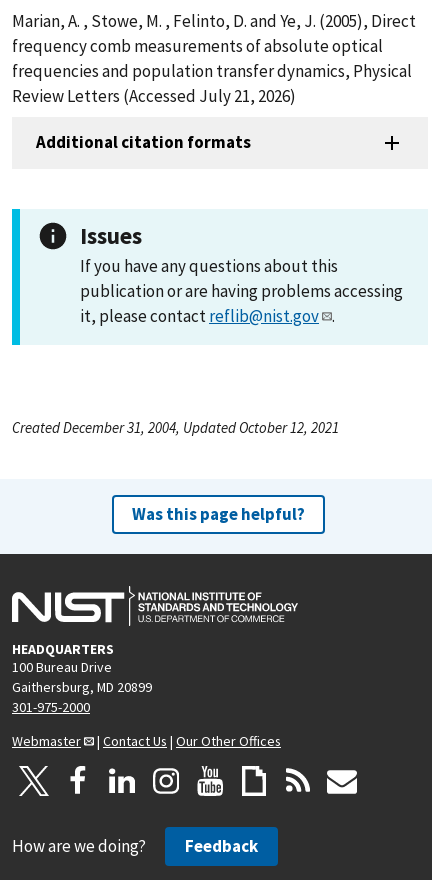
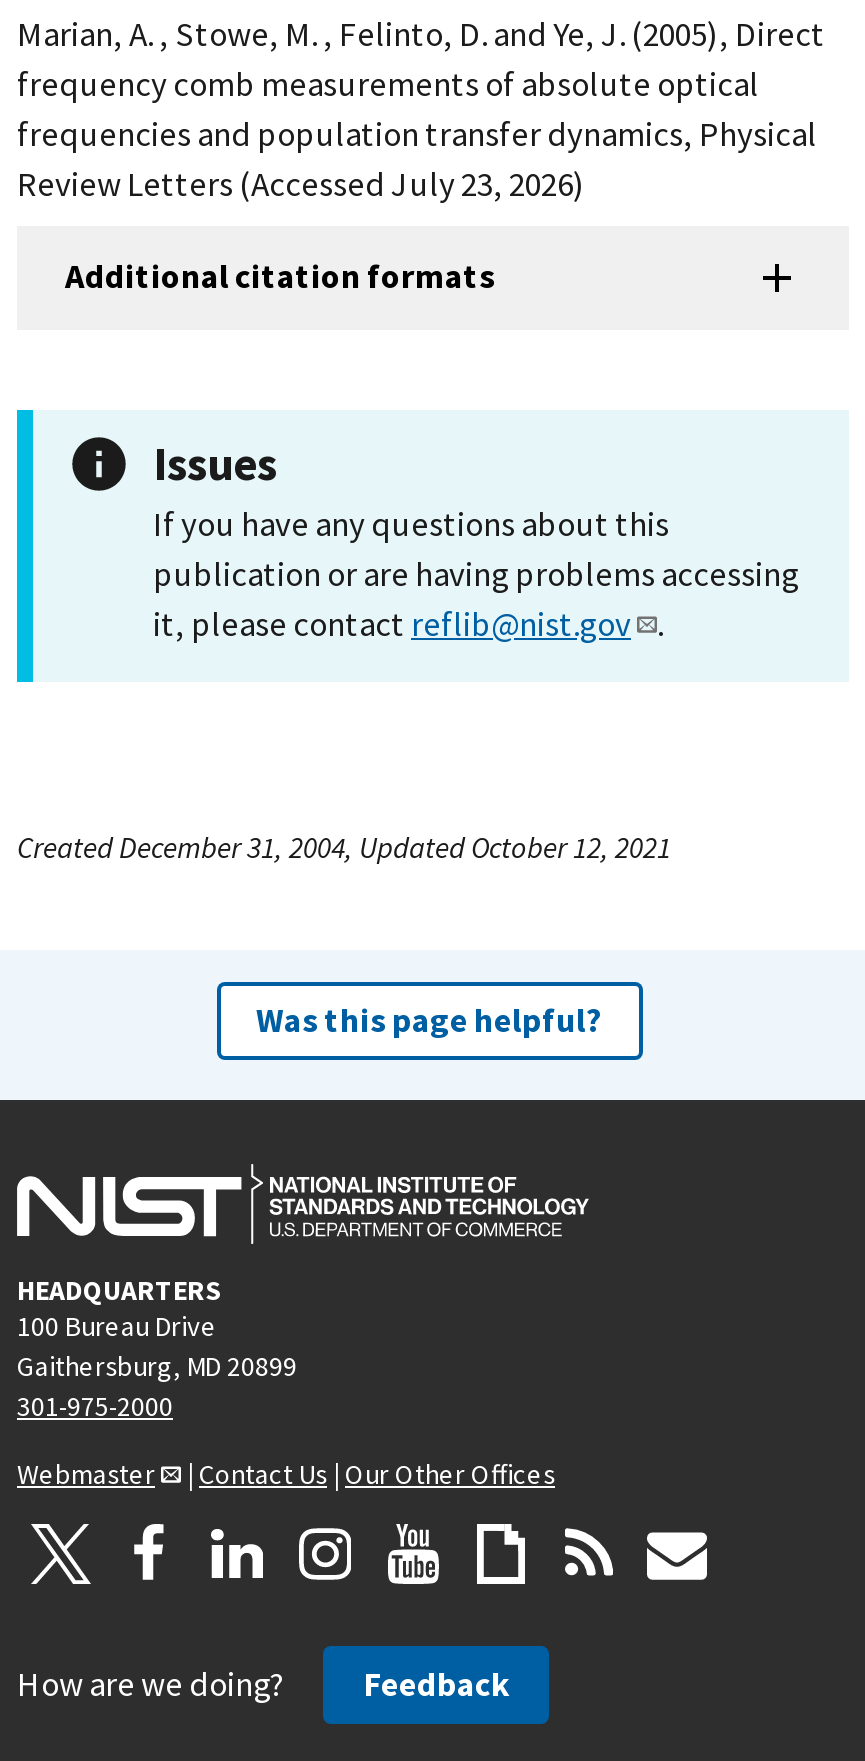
[12,85,296,107] Review Letters (Accessed July 21, 2026) -> [17,162,585,206] Review Letters (Accessed July 23, 2026)

